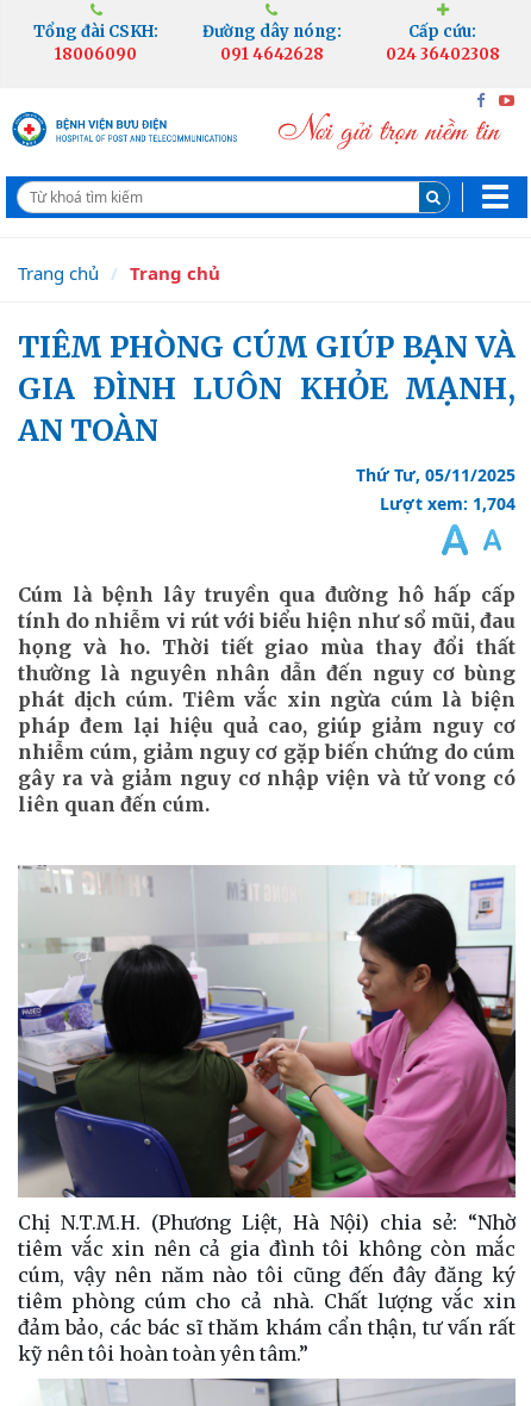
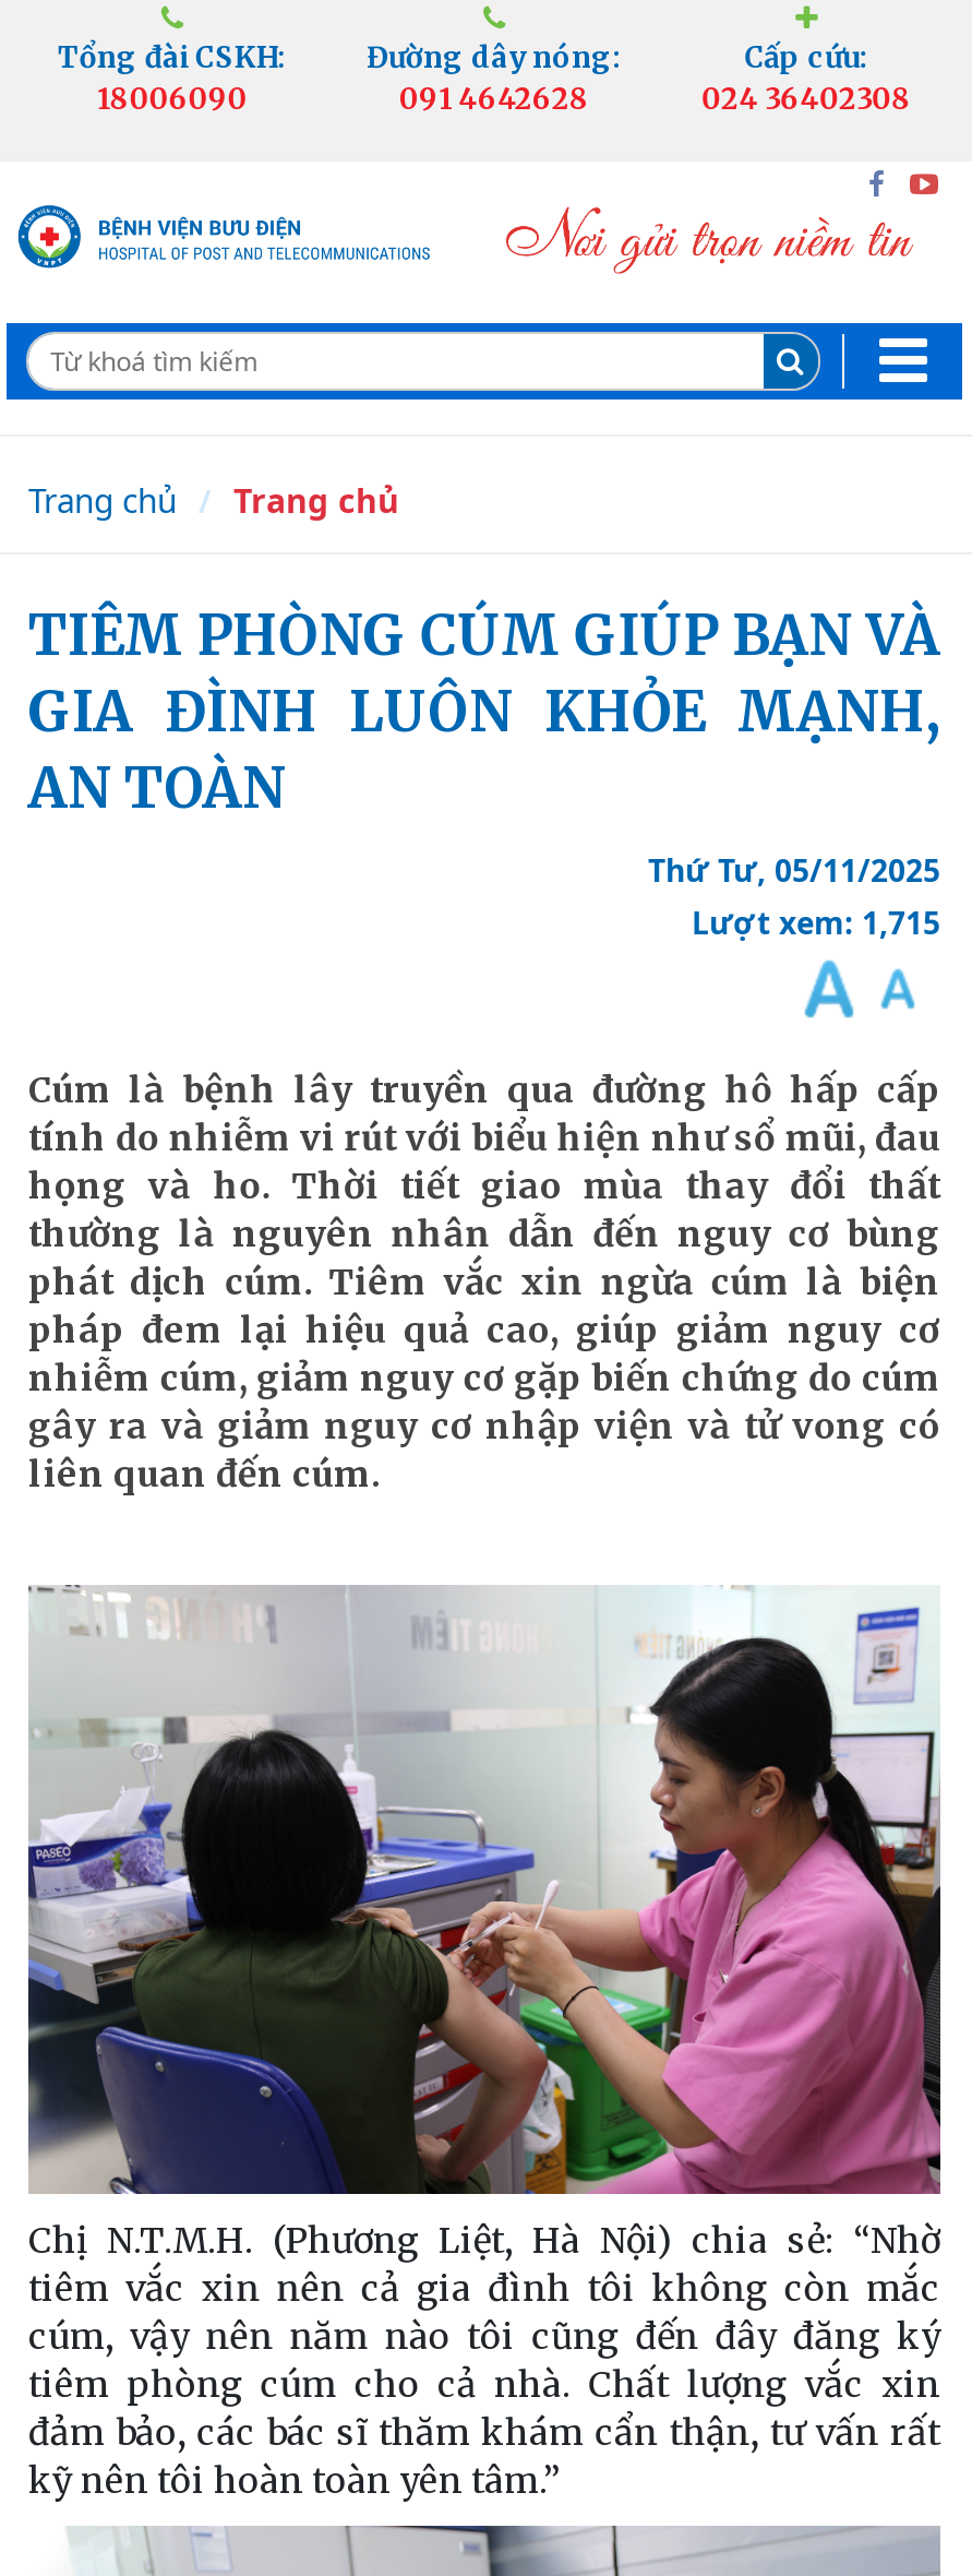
[380,492,516,515] Lượt xem: 1,704 -> [692,902,940,943] Lượt xem: 1,715

